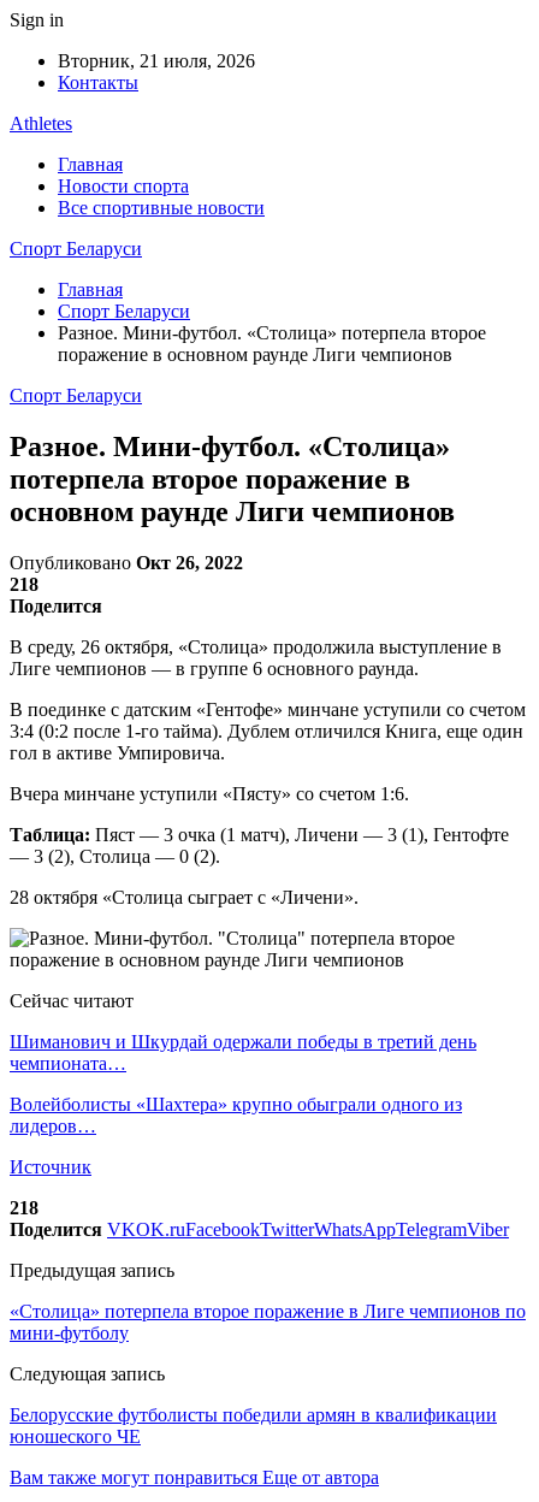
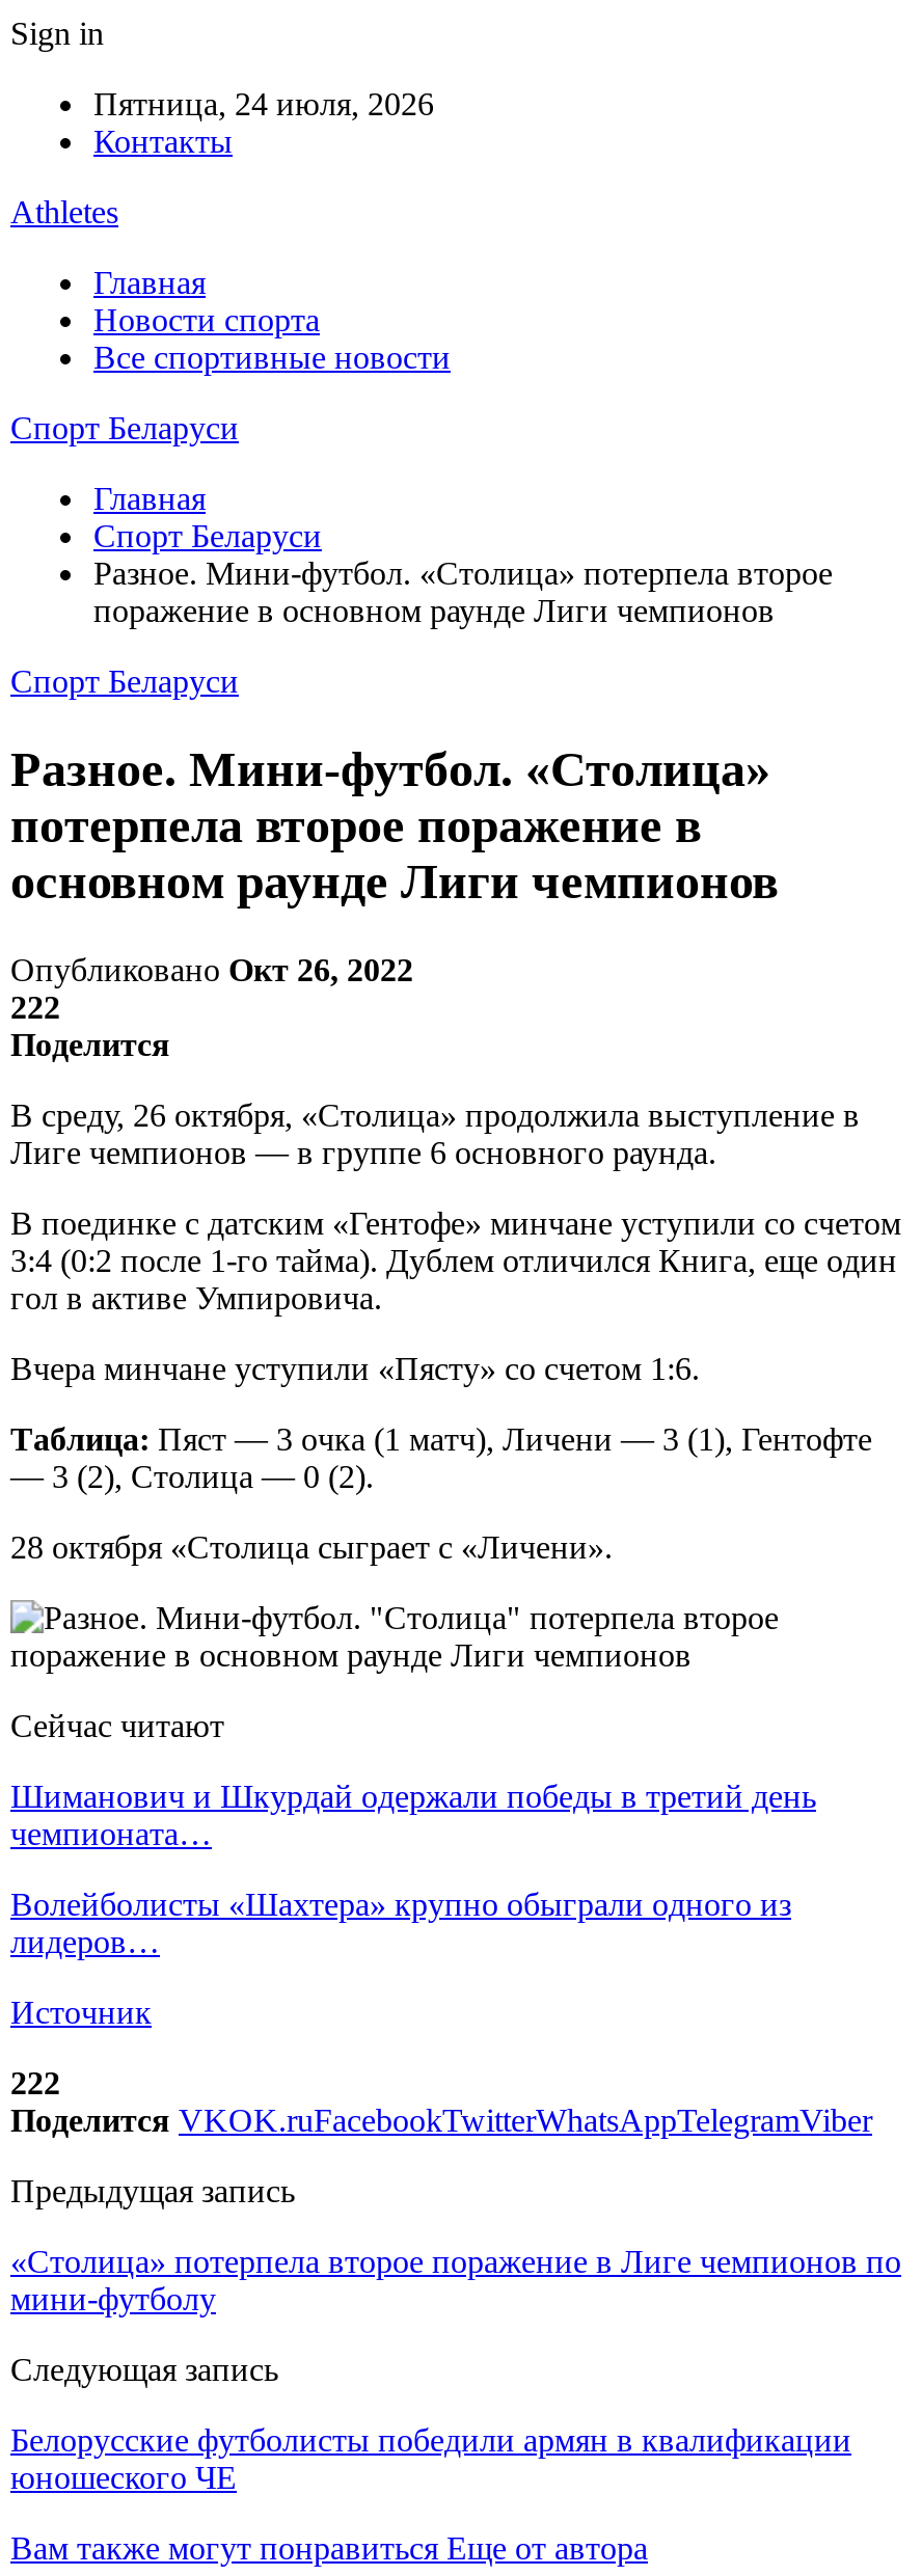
[58,51,255,71] Вторник, 21 июля, 2026 -> [93,86,434,121] Пятница, 24 июля, 2026
[10,574,38,594] 218 -> [10,989,60,1024] 222
[10,1197,38,1218] 218 -> [10,2065,60,2100] 222

